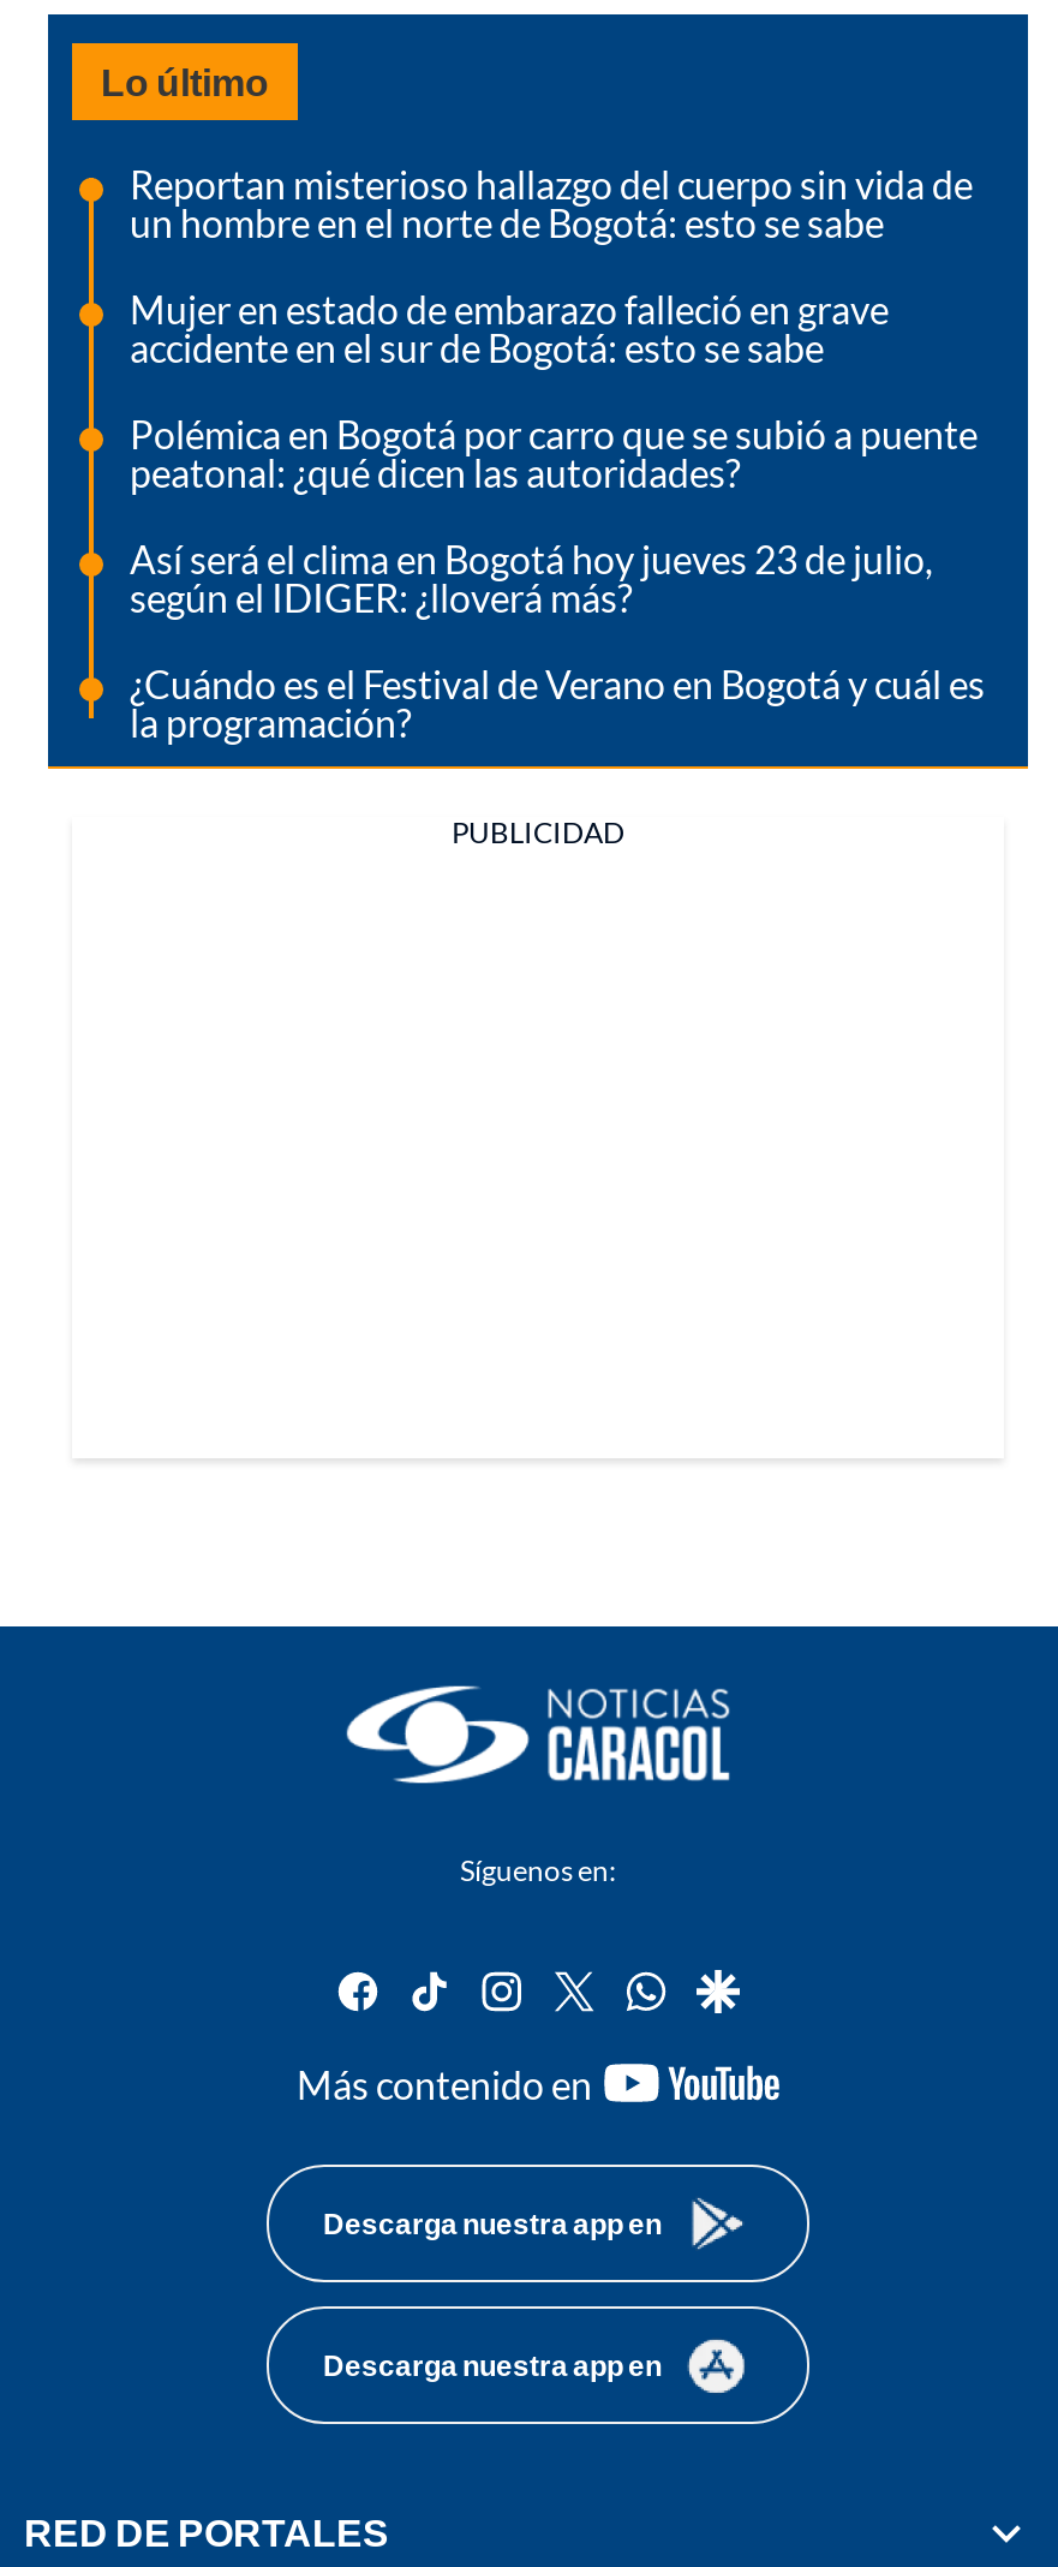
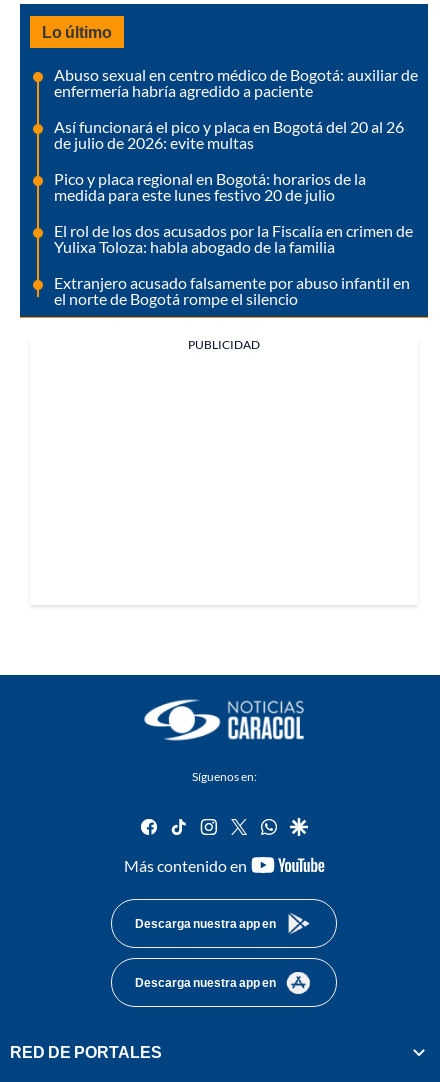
[130,160,973,244] Reportan misterioso hallazgo del cuerpo sin vida de | un hombre en el norte de Bogotá: esto se sabe -> [54,65,418,100] Abuso sexual en centro médico de Bogotá: auxiliar de | enfermería habría agredido a paciente
[130,285,889,369] Mujer en estado de embarazo falleció en grave | accidente en el sur de Bogotá: esto se sabe -> [54,117,404,152] Así funcionará el pico y placa en Bogotá del 20 al 26 | de julio de 2026: evite multas
[130,410,978,494] Polémica en Bogotá por carro que se subió a puente | peatonal: ¿qué dicen las autoridades? -> [54,169,366,204] Pico y placa regional en Bogotá: horarios de la | medida para este lunes festivo 20 de julio
[130,535,932,619] Así será el clima en Bogotá hoy jueves 23 de julio, | según el IDIGER: ¿lloverá más? -> [54,221,413,256] El rol de los dos acusados por la Fiscalía en crimen de | Yulixa Toloza: habla abogado de la familia
[130,660,985,744] ¿Cuándo es el Festival de Verano en Bogotá y cuál es | la programación? -> [54,273,410,308] Extranjero acusado falsamente por abuso infantil en | el norte de Bogotá rompe el silencio

